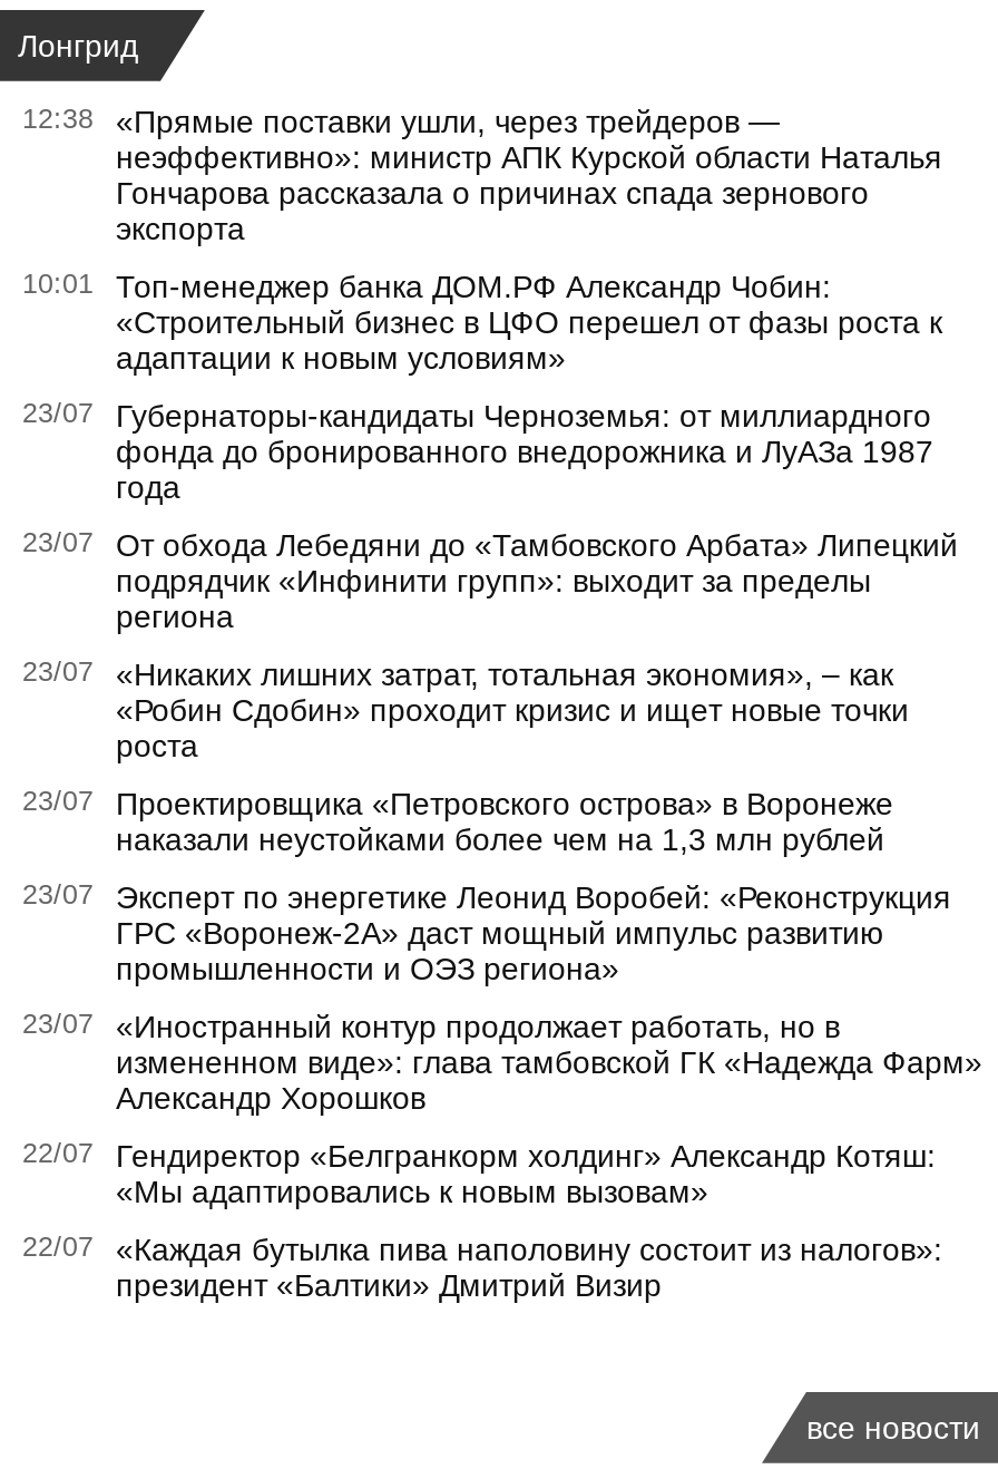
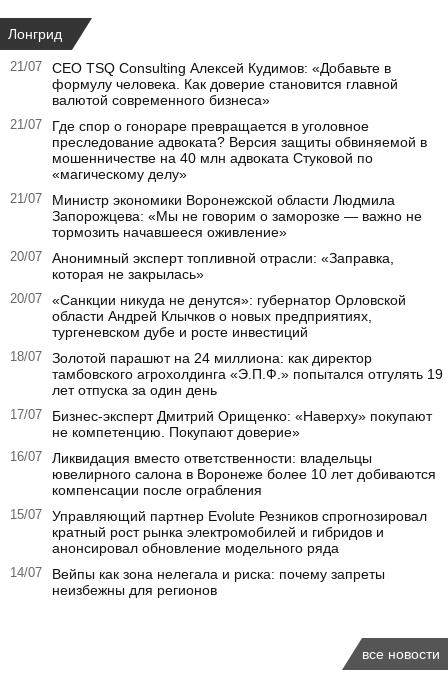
[22,103,942,246] 12:38 | «Прямые поставки ушли, через трейдеров — | неэффективно»: министр АПК Курской области Наталья | Гончарова рассказала о причинах спада зернового | экспорта -> [10,60,398,108] 21/07 | СЕО TSQ Consulting Алексей Кудимов: «Добавьте в | формулу человека. Как доверие становится главной | валютой современного бизнеса»
[22,268,942,375] 10:01 | Топ-менеджер банка ДОМ.РФ Александр Чобин: | «Строительный бизнес в ЦФО перешел от фазы роста к | адаптации к новым условиям» -> [10,118,427,182] 21/07 | Где спор о гонораре превращается в уголовное | преследование адвоката? Версия защиты обвиняемой в | мошенничестве на 40 млн адвоката Стуковой по | «магическому делу»
[22,398,933,505] 23/07 | Губернаторы‑кандидаты Черноземья: от миллиардного | фонда до бронированного внедорожника и ЛуАЗа 1987 | года -> [10,192,422,240] 21/07 | Министр экономики Воронежской области Людмила | Запорожцева: «Мы не говорим о заморозке — важно не | тормозить начавшееся оживление»
[22,527,958,634] 23/07 | От обхода Лебедяни до «Тамбовского Арбата» Липецкий | подрядчик «Инфинити групп»: выходит за пределы | региона -> [10,250,394,282] 20/07 | Анонимный эксперт топливной отрасли: «Заправка, | которая не закрылась»
[22,656,909,763] 23/07 | «Никаких лишних затрат, тотальная экономия», – как | «Робин Сдобин» проходит кризис и ищет новые точки | роста -> [10,292,406,340] 20/07 | «Санкции никуда не денутся»: губернатор Орловской | области Андрей Клычков о новых предприятиях, | тургеневском дубе и росте инвестиций
[22,786,893,857] 23/07 | Проектировщика «Петровского острова» в Воронеже | наказали неустойками более чем на 1,3 млн рублей -> [10,350,443,398] 18/07 | Золотой парашют на 24 миллиона: как директор | тамбовского агрохолдинга «Э.П.Ф.» попытался отгулять 19 | лет отпуска за один день
[22,879,951,986] 23/07 | Эксперт по энергетике Леонид Воробей: «Реконструкция | ГРС «Воронеж‑2А» даст мощный импульс развитию | промышленности и ОЭЗ региона» -> [10,408,432,440] 17/07 | Бизнес-эксперт Дмитрий Орищенко: «Наверху» покупают | не компетенцию. Покупают доверие»
[22,1008,982,1115] 23/07 | «Иностранный контур продолжает работать, но в | измененном виде»: глава тамбовской ГК «Надежда Фарм» | Александр Хорошков -> [10,450,436,498] 16/07 | Ликвидация вместо ответственности: владельцы | ювелирного салона в Воронеже более 10 лет добиваются | компенсации после ограбления
[22,1138,936,1209] 22/07 | Гендиректор «Белгранкорм холдинг» Александр Котяш: | «Мы адаптировались к новым вызовам» -> [10,508,427,556] 15/07 | Управляющий партнер Evolute Резников спрогнозировал | кратный рост рынка электромобилей и гибридов и | анонсировал обновление модельного ряда
[22,1231,942,1303] 22/07 | «Каждая бутылка пива наполовину состоит из налогов»: | президент «Балтики» Дмитрий Визир -> [10,566,385,598] 14/07 | Вейпы как зона нелегала и риска: почему запреты | неизбежны для регионов

